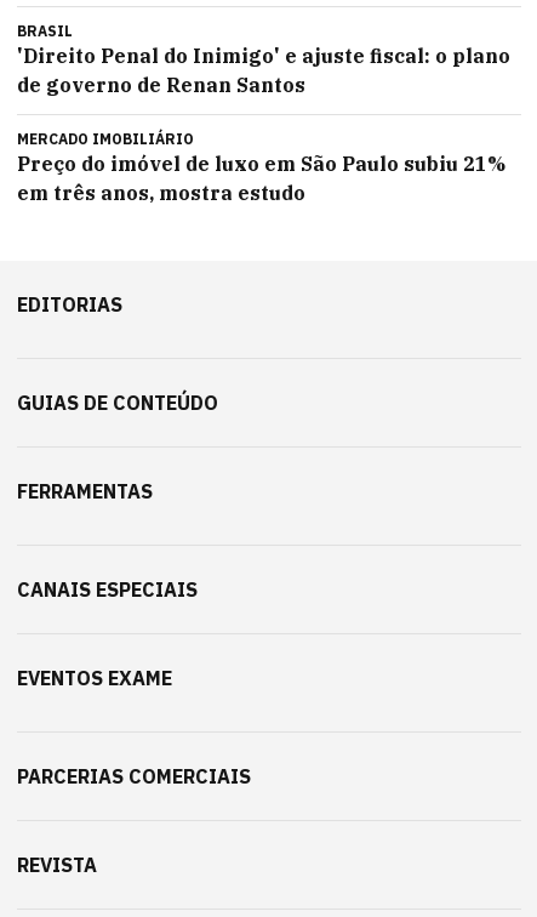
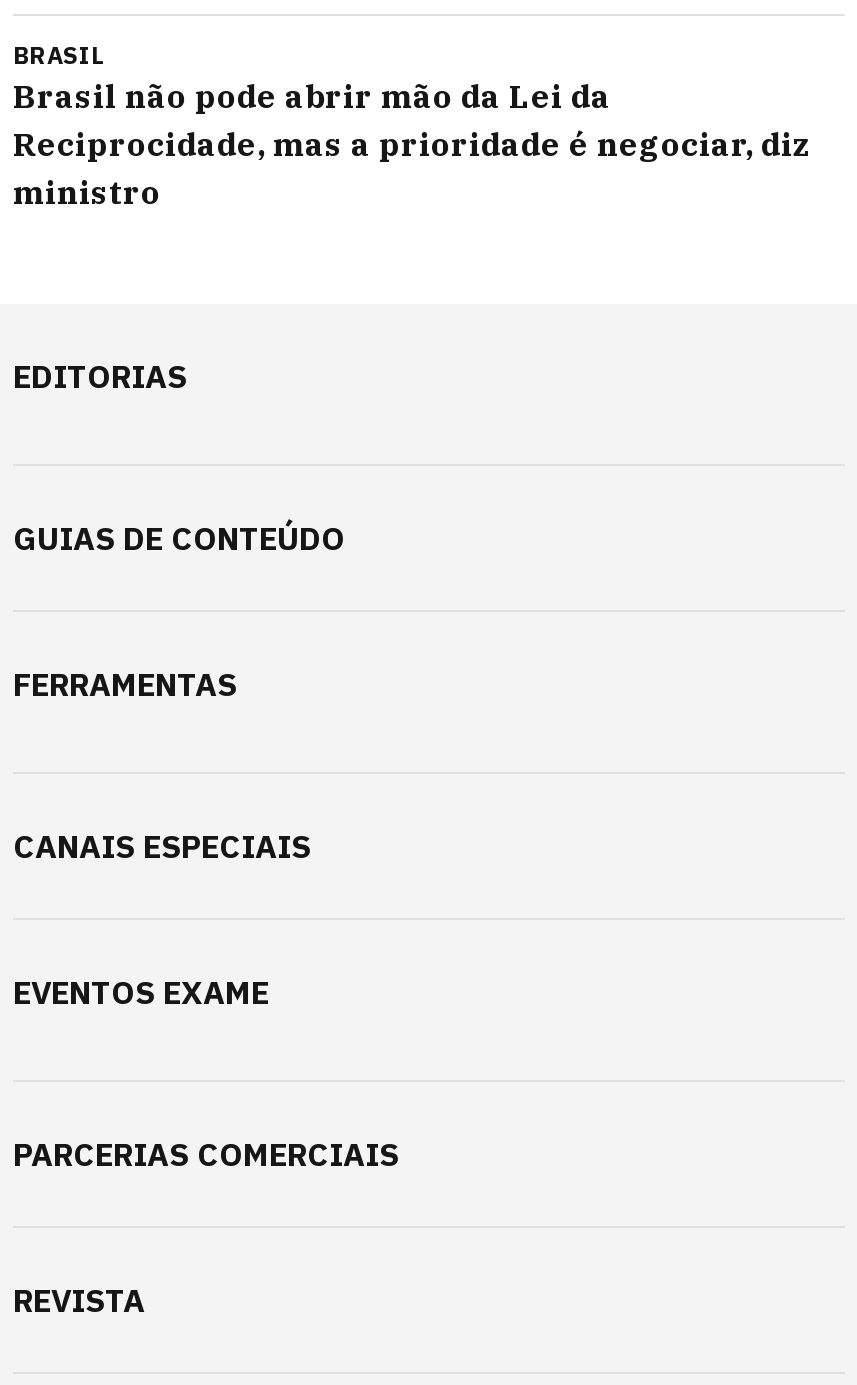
[17,44,510,205] 'Direito Penal do Inimigo' e ajuste fiscal: o plano | de governo de Renan Santos | MERCADO IMOBILIÁRIO | Preço do imóvel de luxo em São Paulo subiu 21% | em três anos, mostra estudo -> [13,76,811,212] Brasil não pode abrir mão da Lei da | Reciprocidade, mas a prioridade é negociar, diz | ministro

